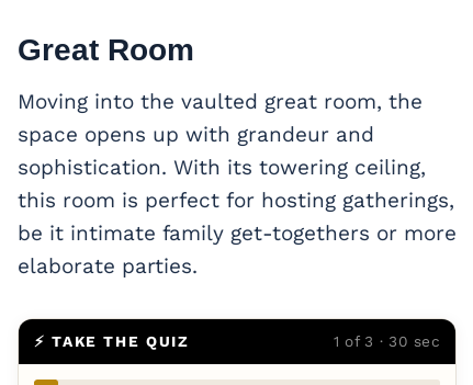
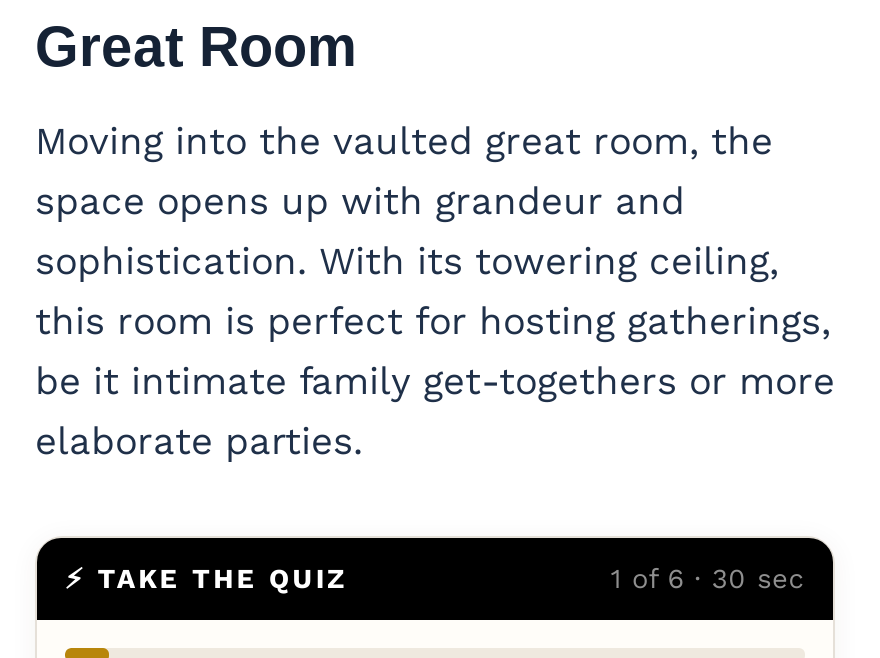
[334,332,440,350] 1 of 3 · 30 sec -> [611,561,805,593] 1 of 6 · 30 sec

